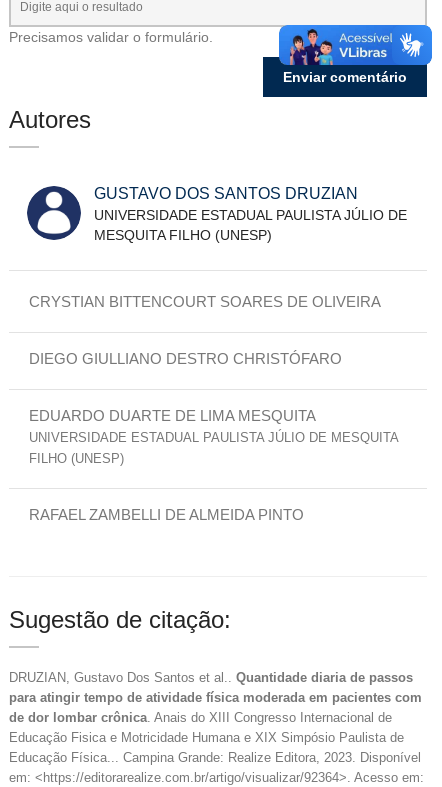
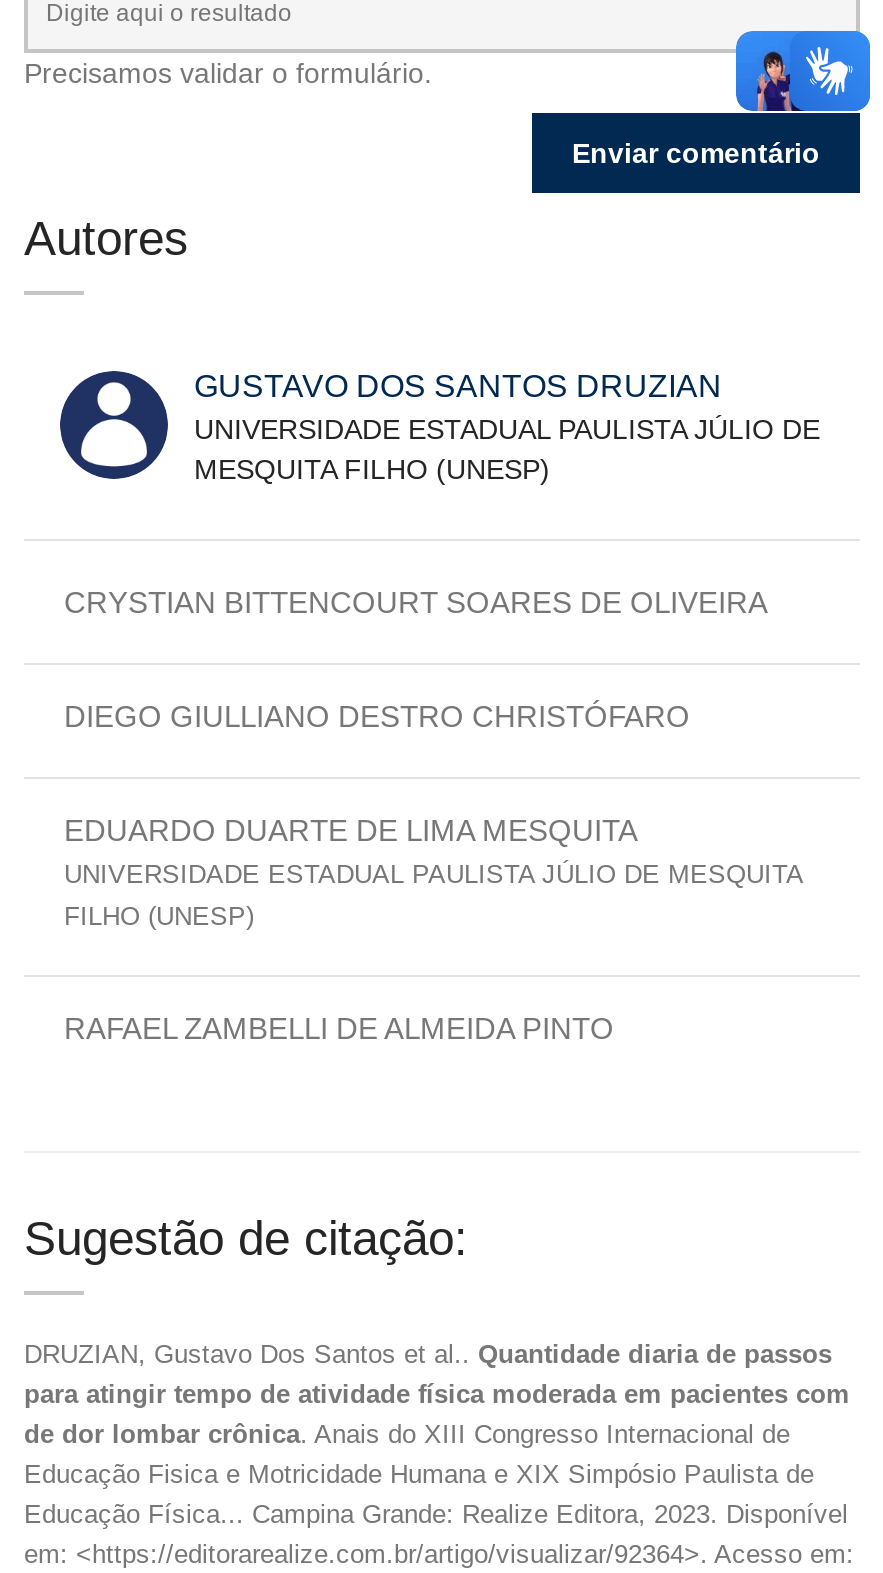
[278,16,433,66] [image] -> [564,29,872,129] [image]

